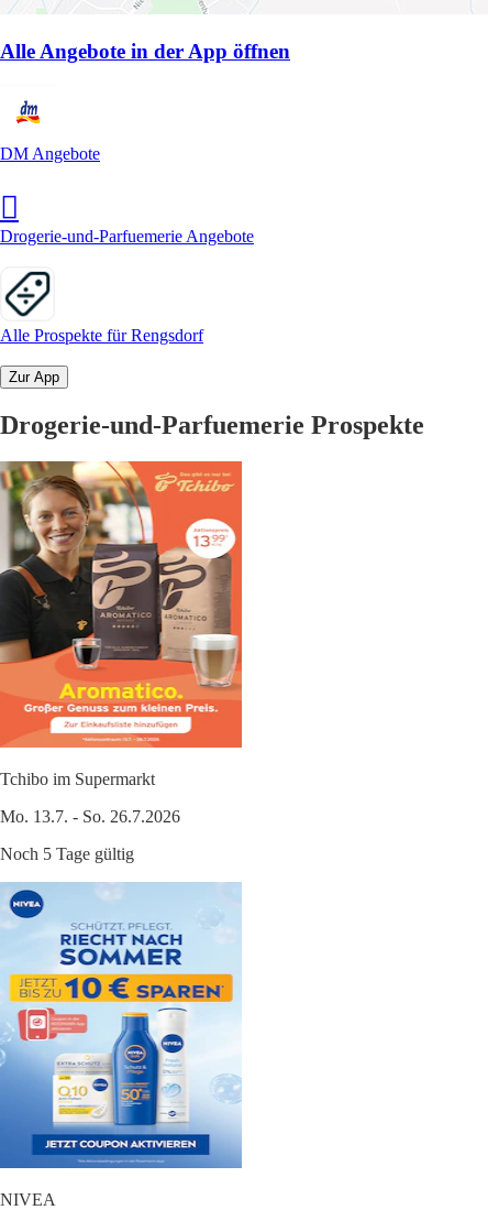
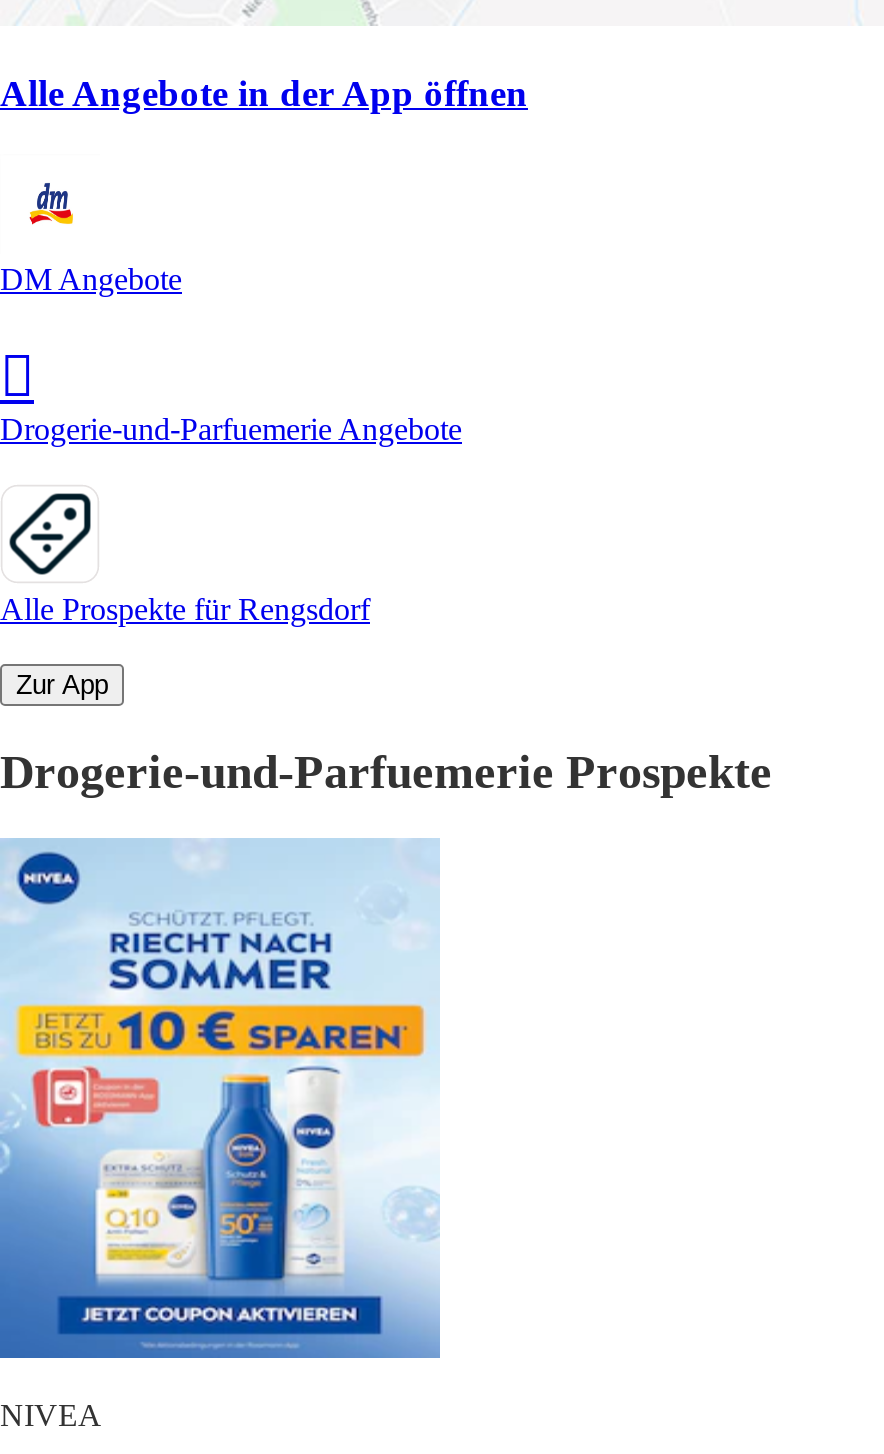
[0,460,243,864] [image] | Tchibo im Supermarkt | Mo. 13.7. - So. 26.7.2026 | Noch 5 Tage gültig -> none

